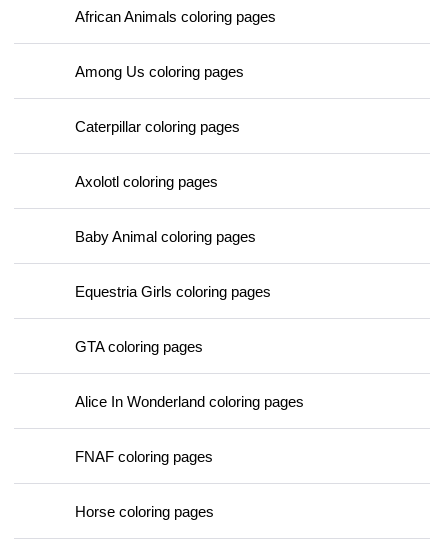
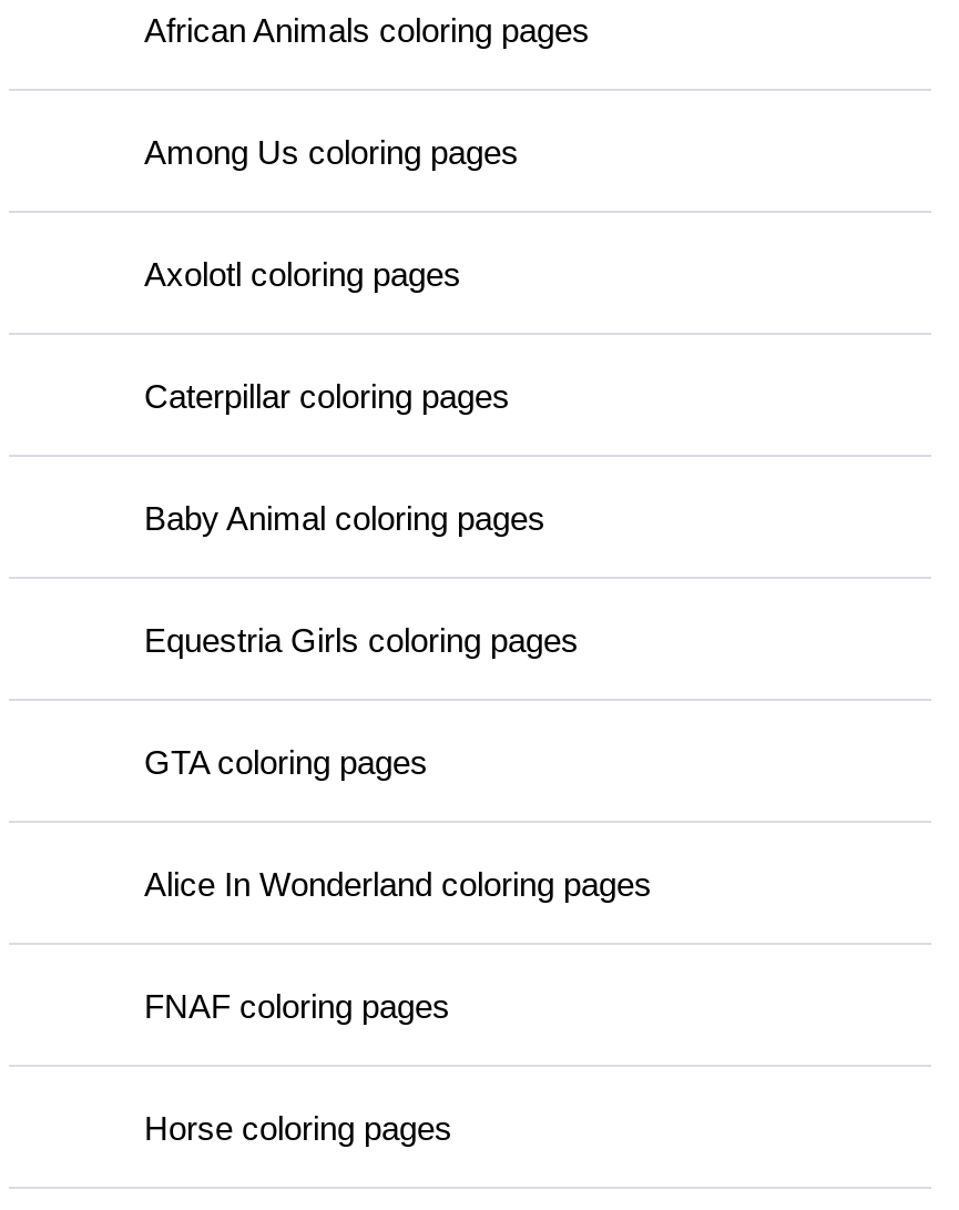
moved [75,118,240,135] -> [144,378,510,415]: Caterpillar coloring pages
moved [75,173,218,190] -> [144,256,461,293]: Axolotl coloring pages

